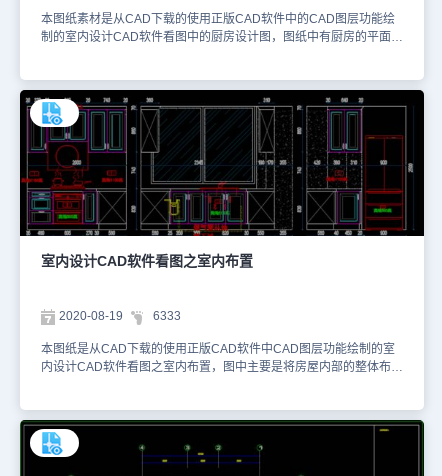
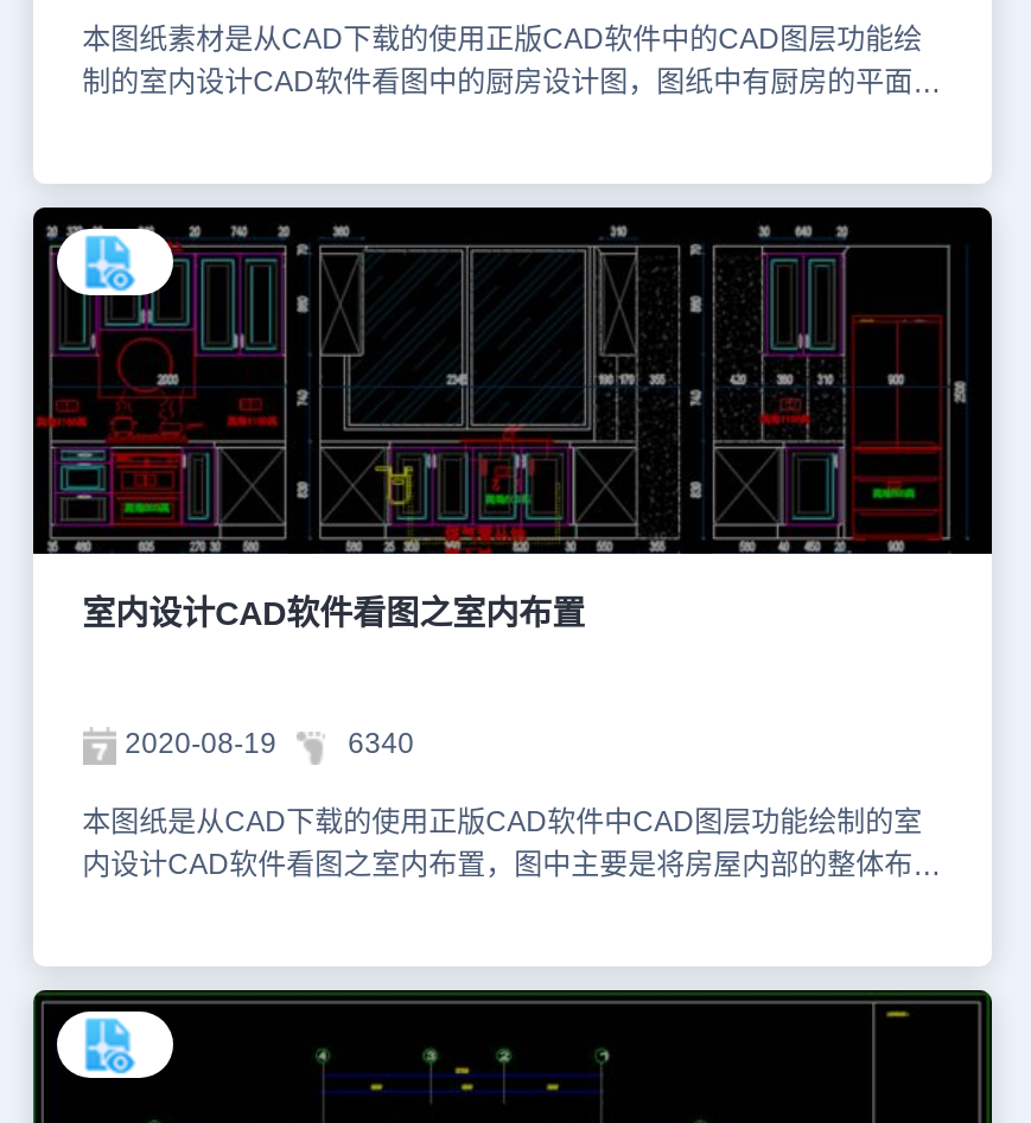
[153,309,181,323] 6333 -> [348,728,414,761] 6340

